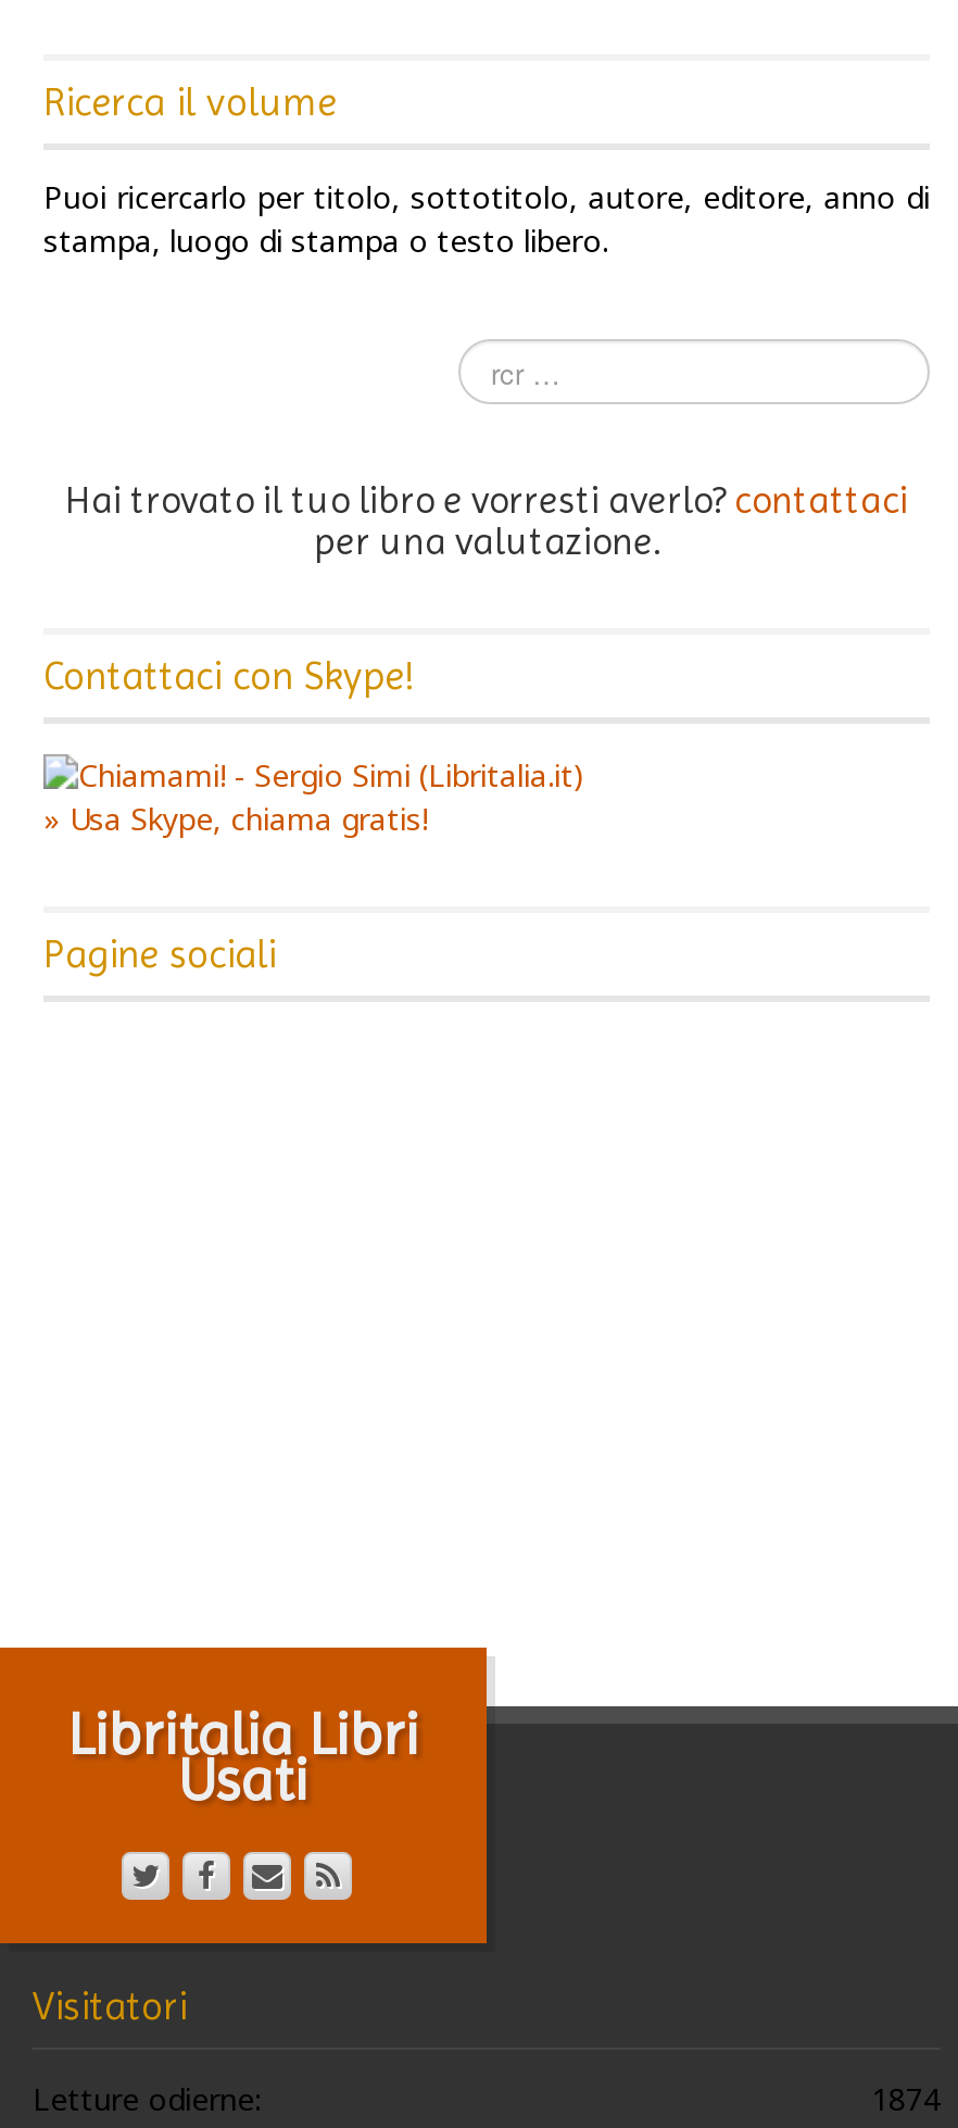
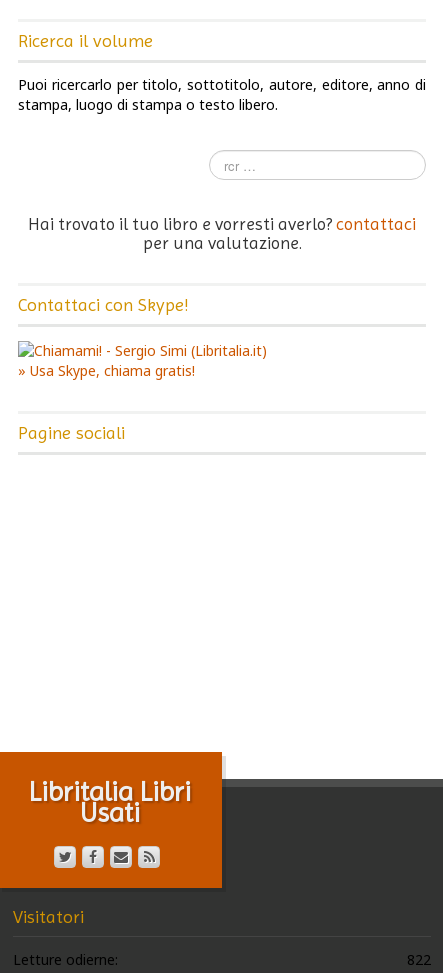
[871,2077,941,2118] 1874 -> [407,950,431,969] 822

